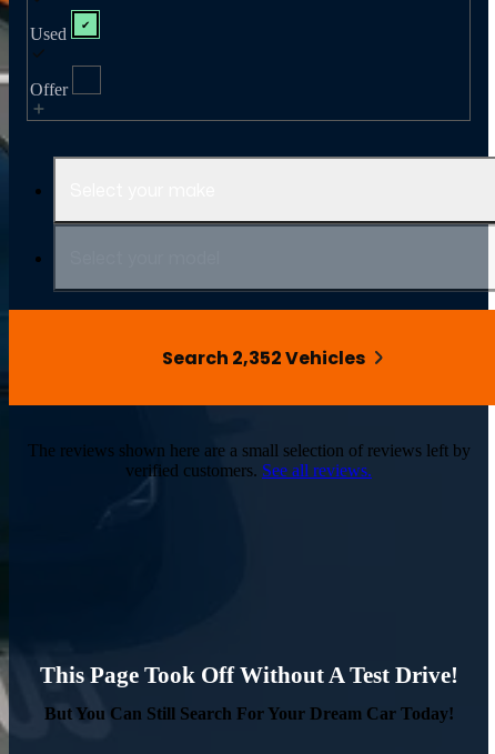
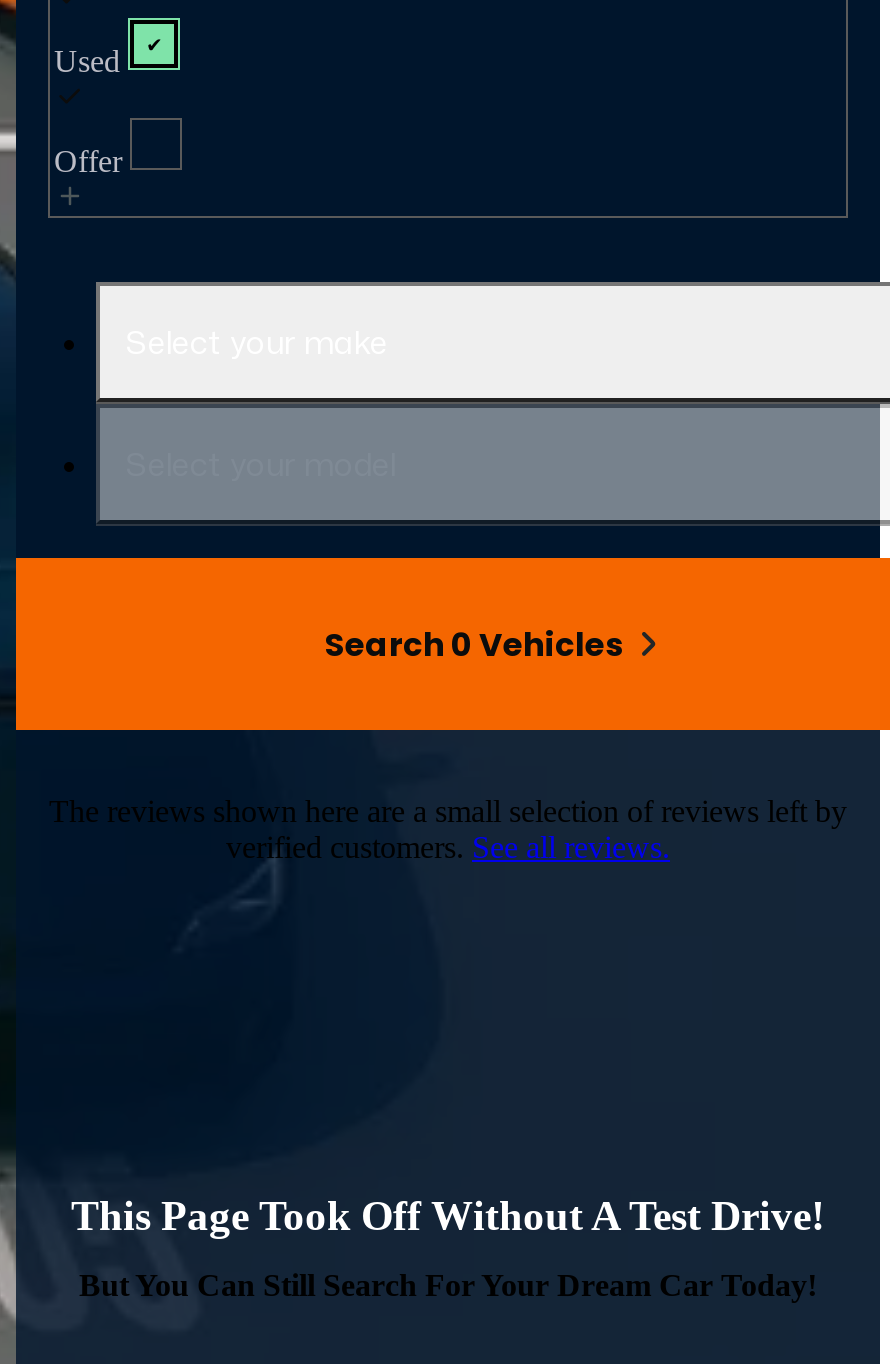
[161,345,365,371] Search 2,352 Vehicles -> [325,622,623,668] Search 0 Vehicles

